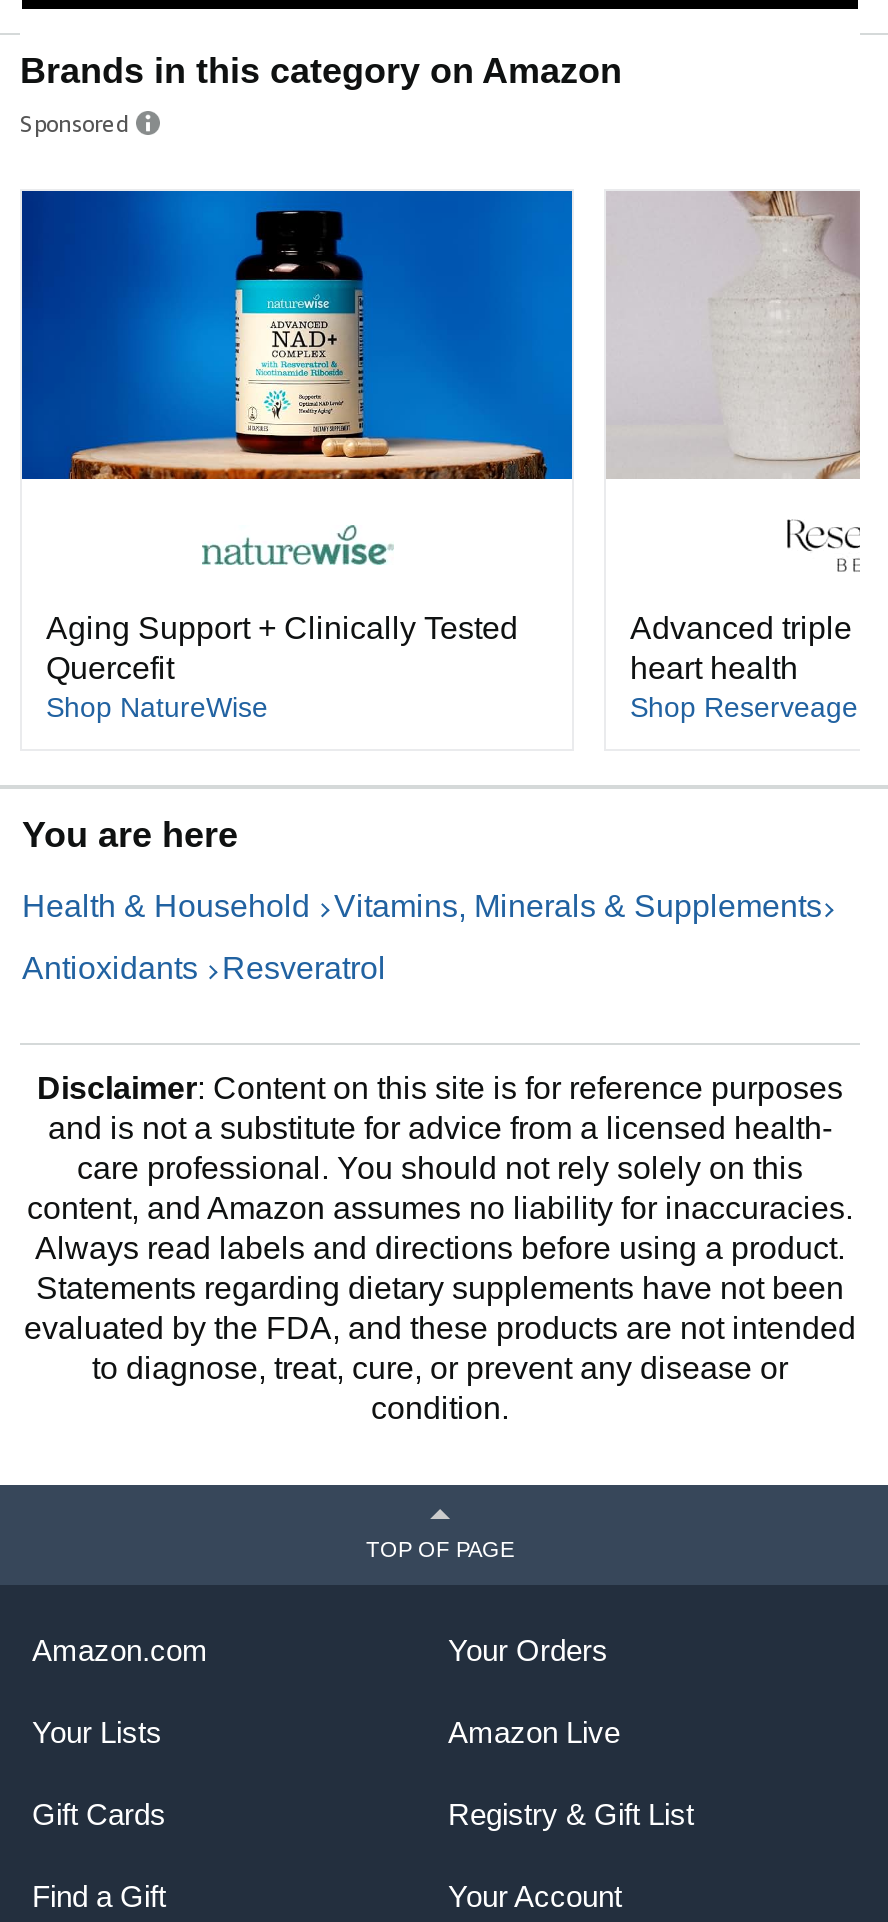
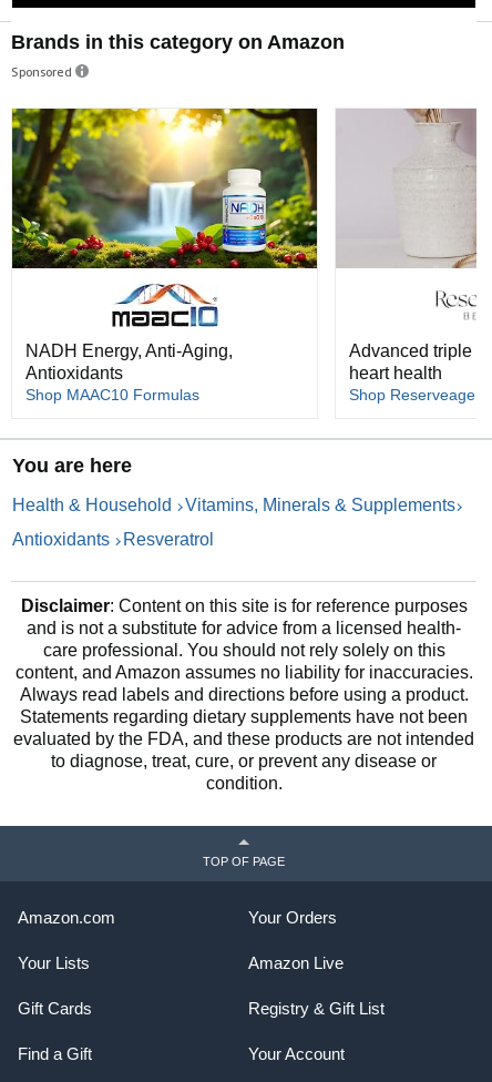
[20,189,574,481] [image] -> [11,108,318,269] [image]
[46,507,518,723] [image] | Aging Support + Clinically Tested | Quercefit | Shop NatureWise -> [25,283,233,404] [image] | NADH Energy, Anti-Aging, | Antioxidants | Shop MAAC10 Formulas

